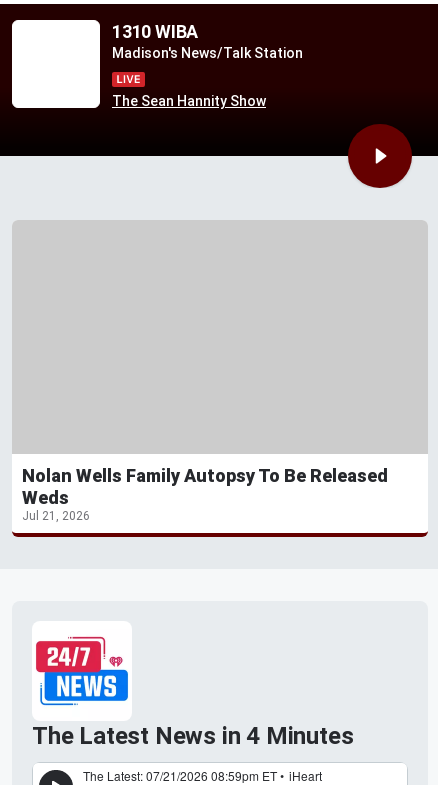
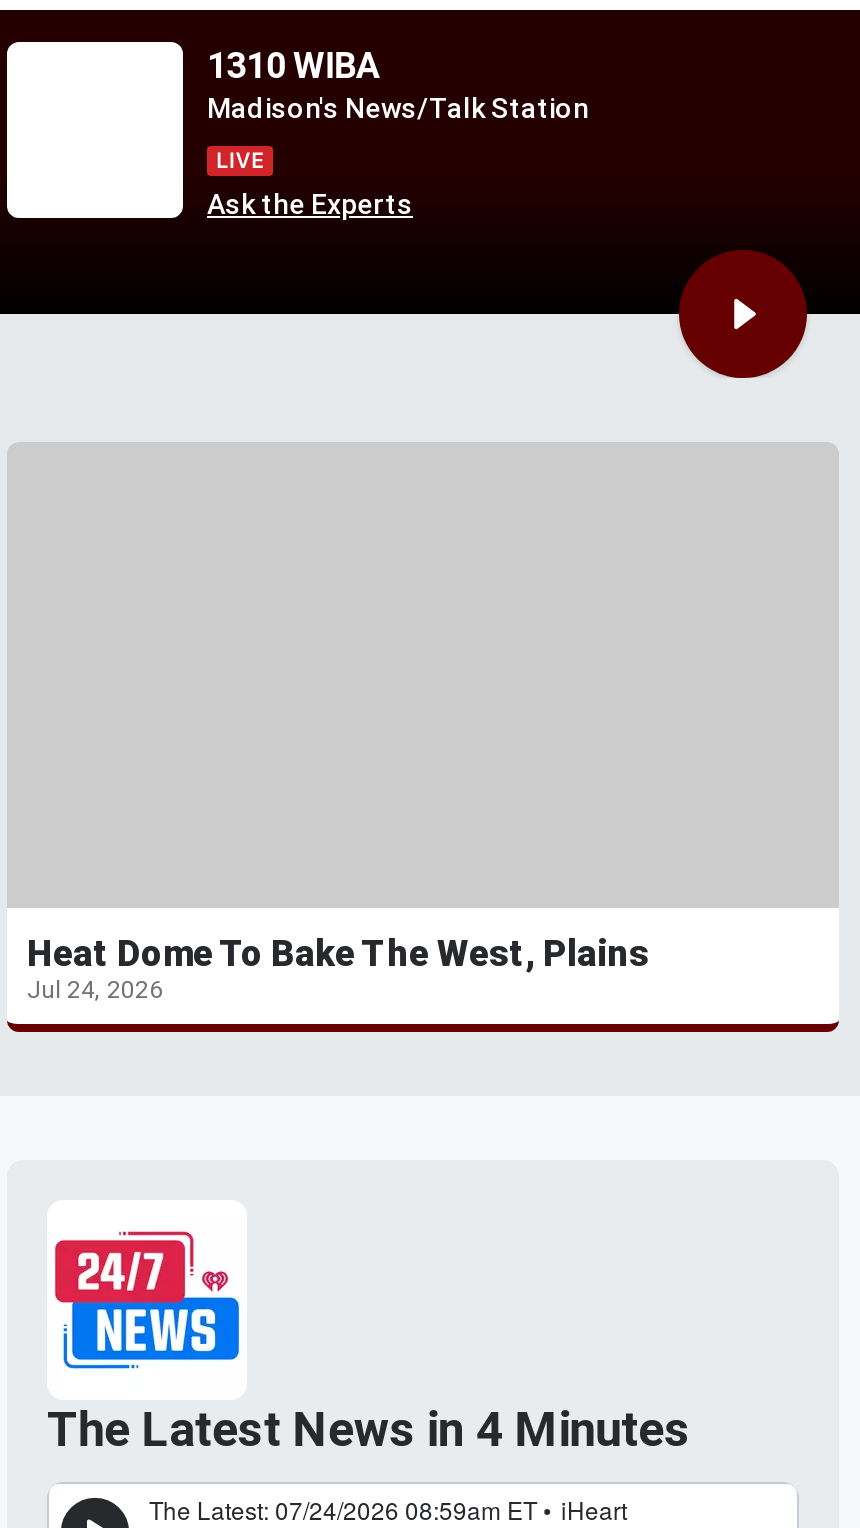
[112,93,266,109] The Sean Hannity Show -> [207,188,413,220] Ask the Experts
[22,465,388,523] Nolan Wells Family Autopsy To Be Released | Weds | Jul 21, 2026 -> [27,932,649,1004] Heat Dome To Bake The West, Plains | Jul 24, 2026

